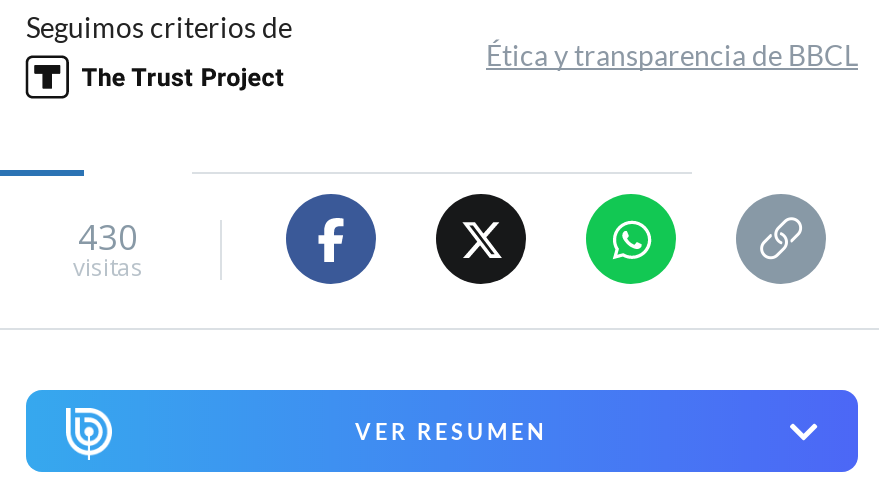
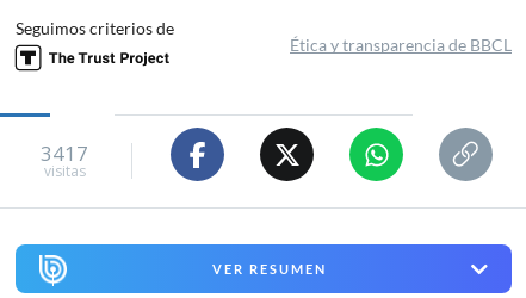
[78,214,138,260] 430 -> [41,139,88,167] 3417

